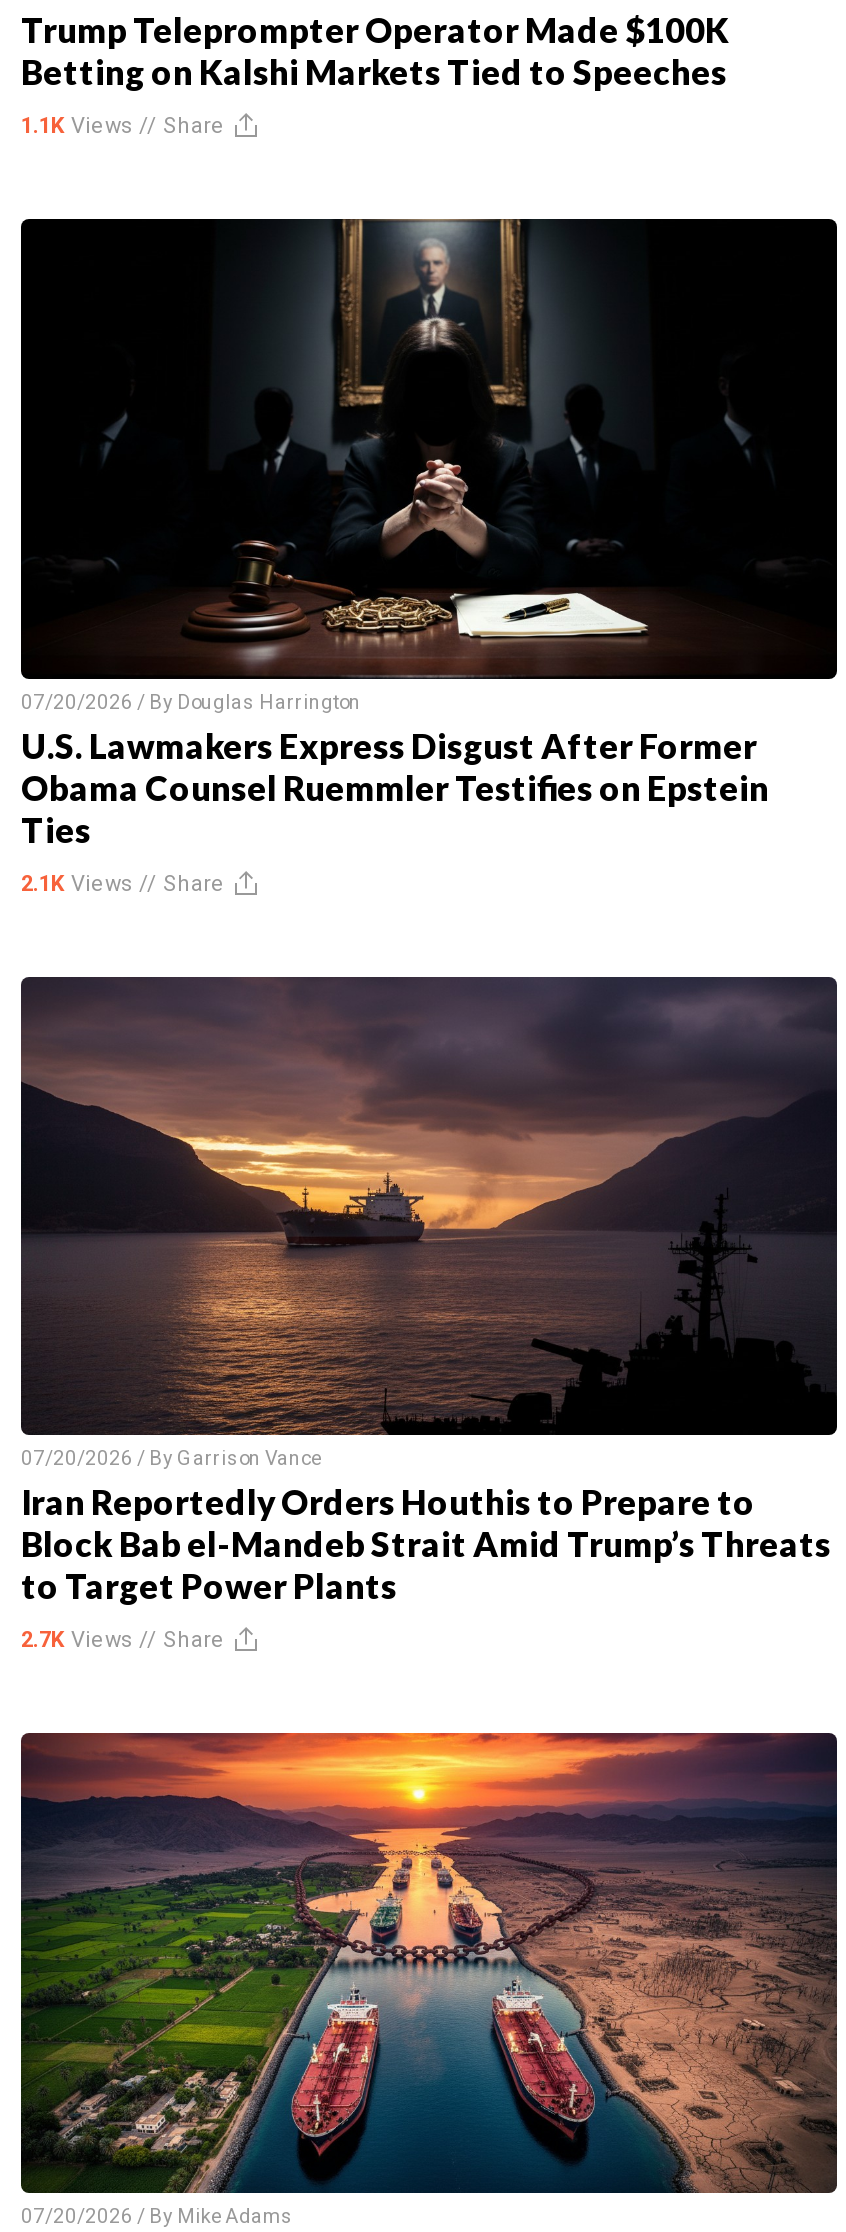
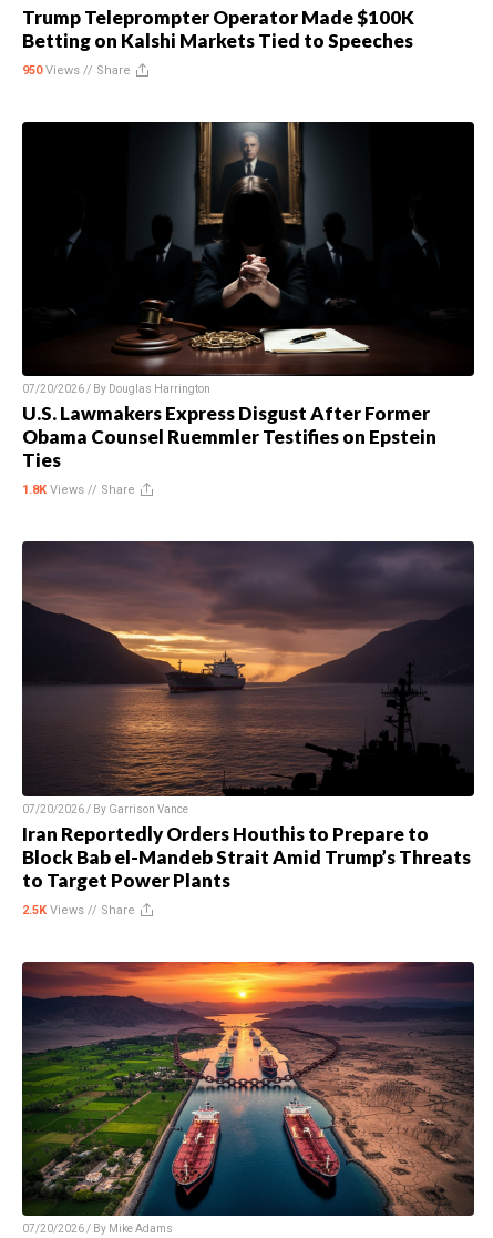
[21,113,225,139] 1.1K Views // Share -> [22,63,131,77] 950 Views // Share
[21,870,225,896] 2.1K Views // Share -> [22,483,135,497] 1.8K Views // Share
[21,1627,225,1653] 2.7K Views // Share -> [22,902,135,917] 2.5K Views // Share

